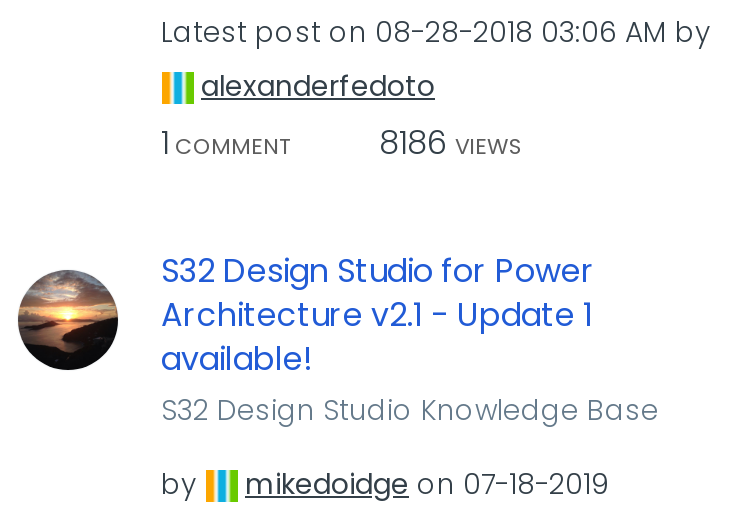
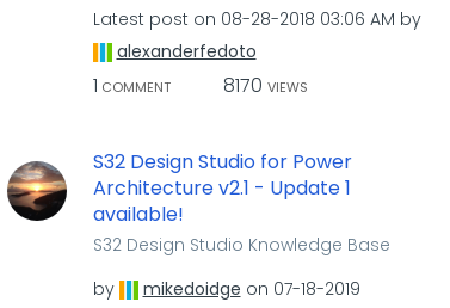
[161,120,523,166] 1 COMMENT 8186 VIEWS -> [93,72,307,99] 1 COMMENT 8170 VIEWS

